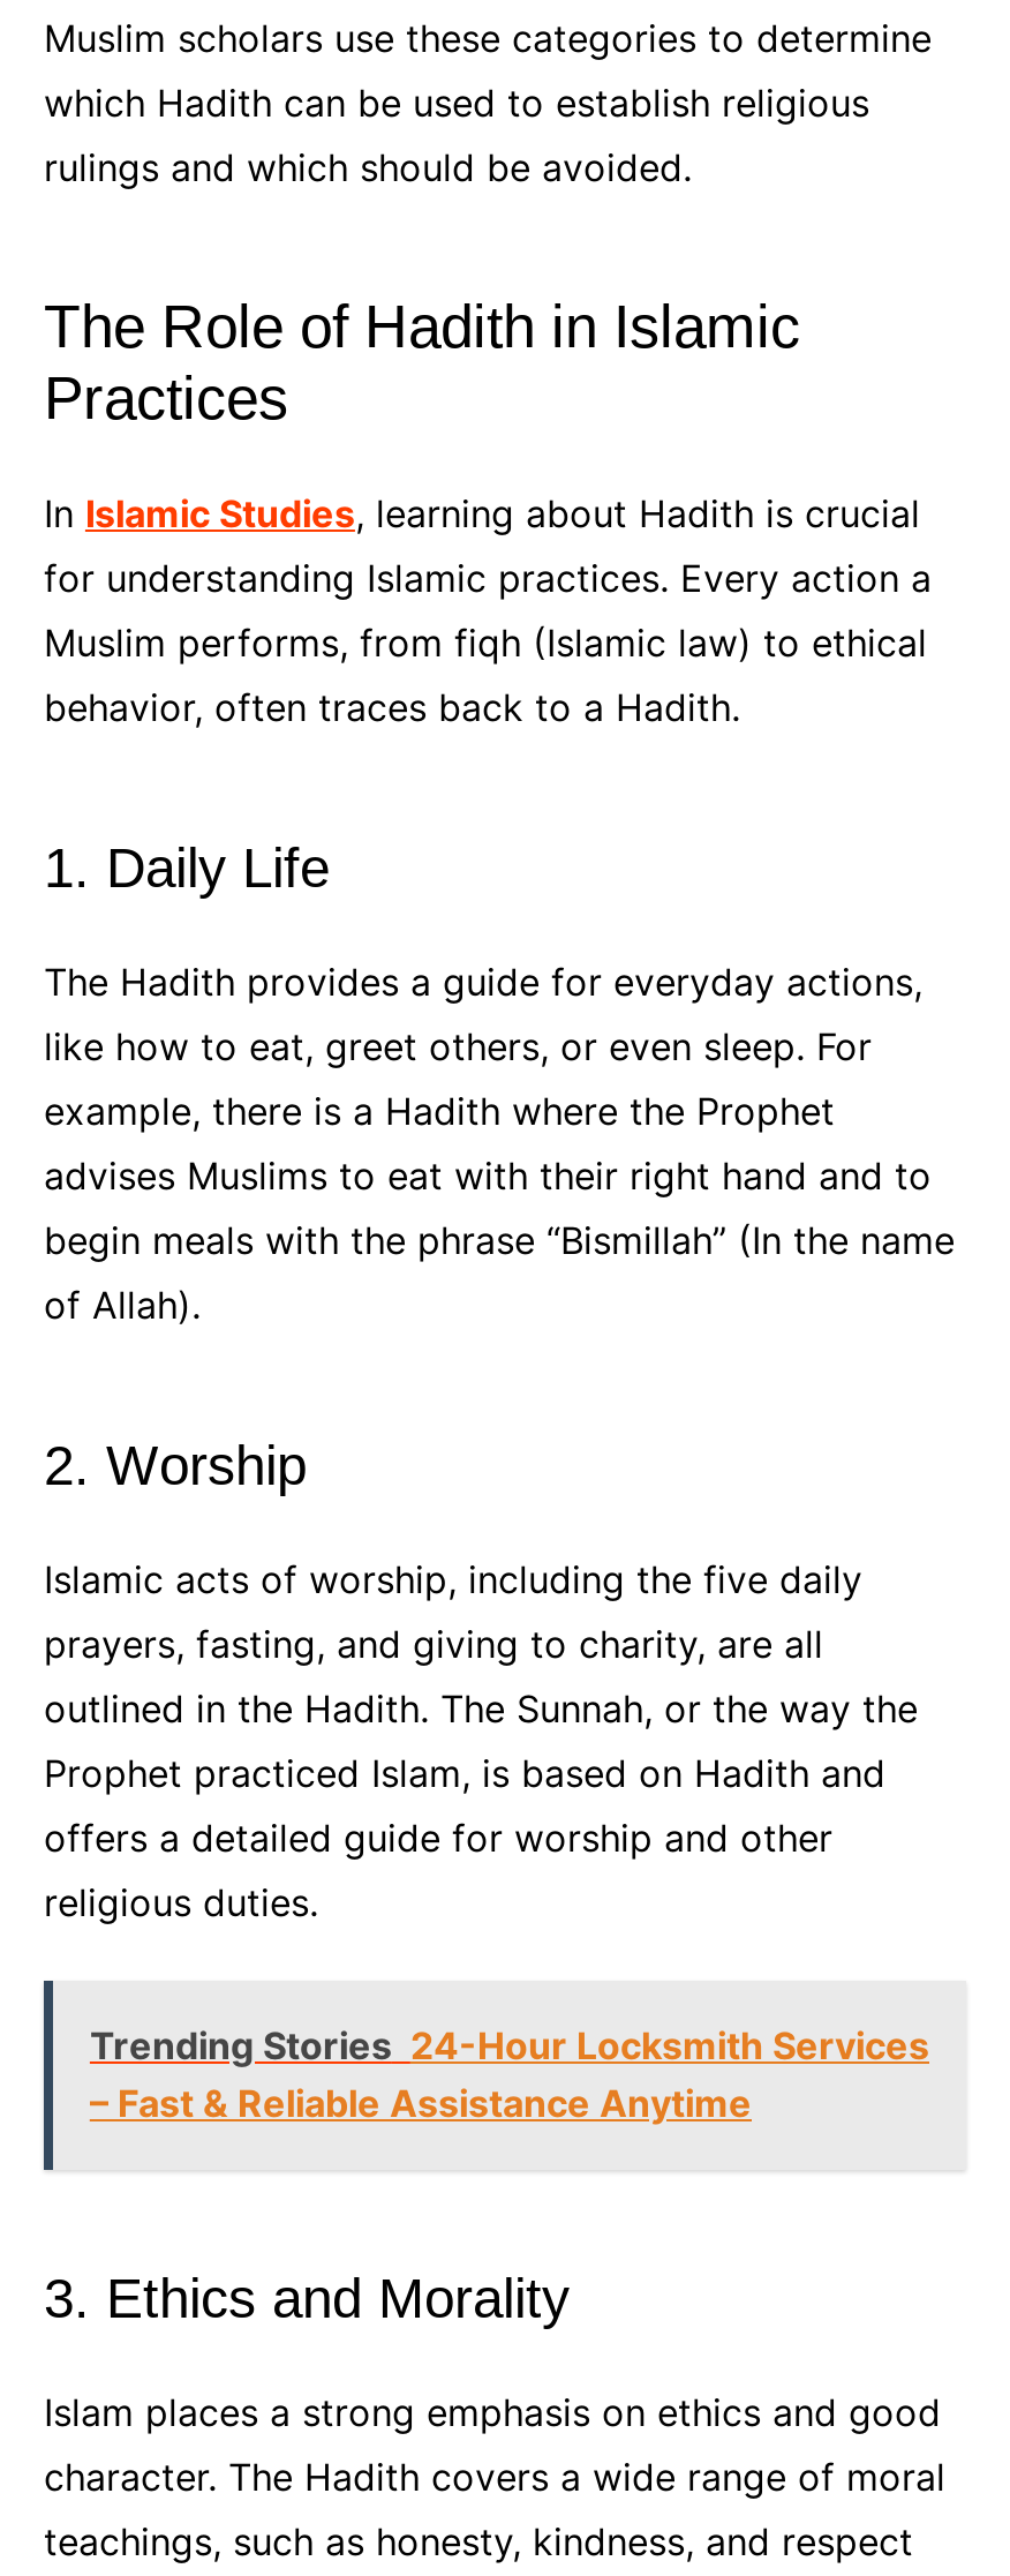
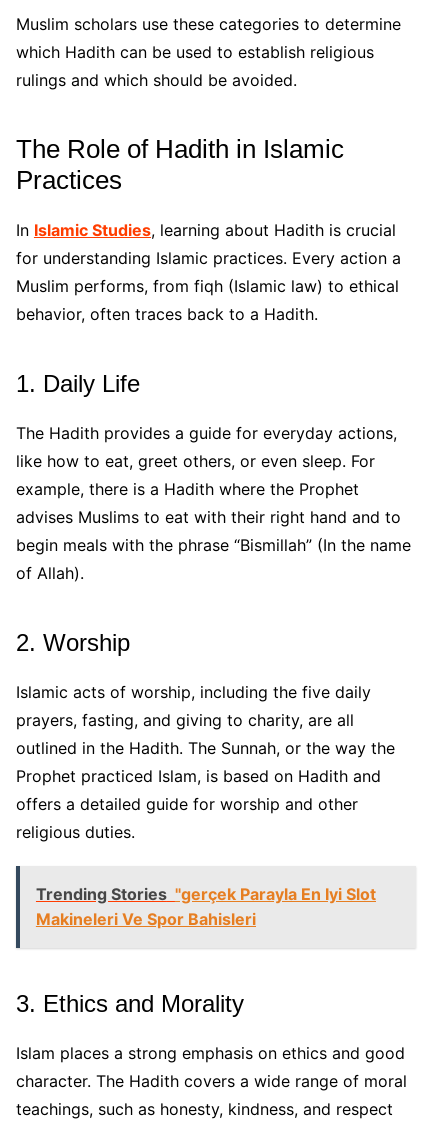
[90,2022,929,2125] Trending Stories 24-Hour Locksmith Services | – Fast & Reliable Assistance Anytime -> [36,884,376,929] Trending Stories "gerçek Parayla En Iyi Slot | Makineleri Ve Spor Bahisleri

